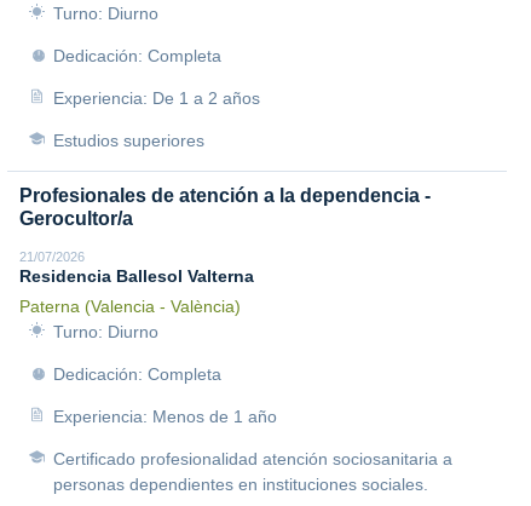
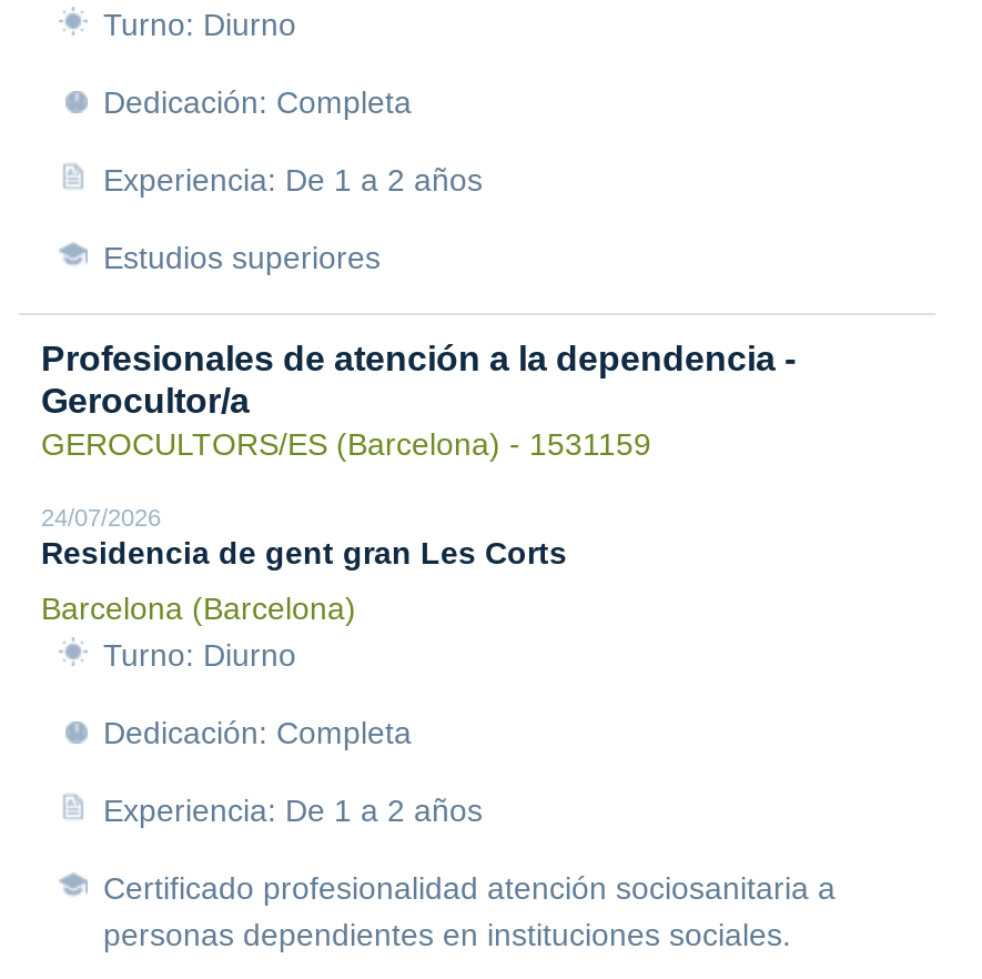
[19,249,254,316] 21/07/2026 | Residencia Ballesol Valterna | Paterna (Valencia - València) -> [41,426,651,626] GEROCULTORS/ES (Barcelona) - 1531159 | 24/07/2026 | Residencia de gent gran Les Corts | Barcelona (Barcelona)
[53,407,277,426] Experiencia: Menos de 1 año -> [103,793,483,828] Experiencia: De 1 a 2 años

